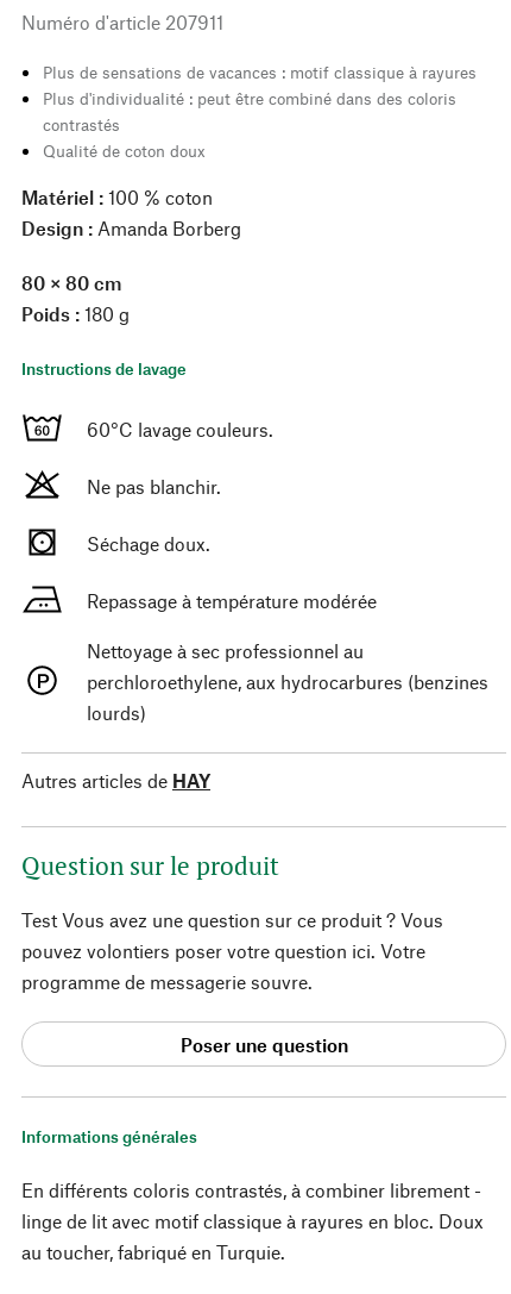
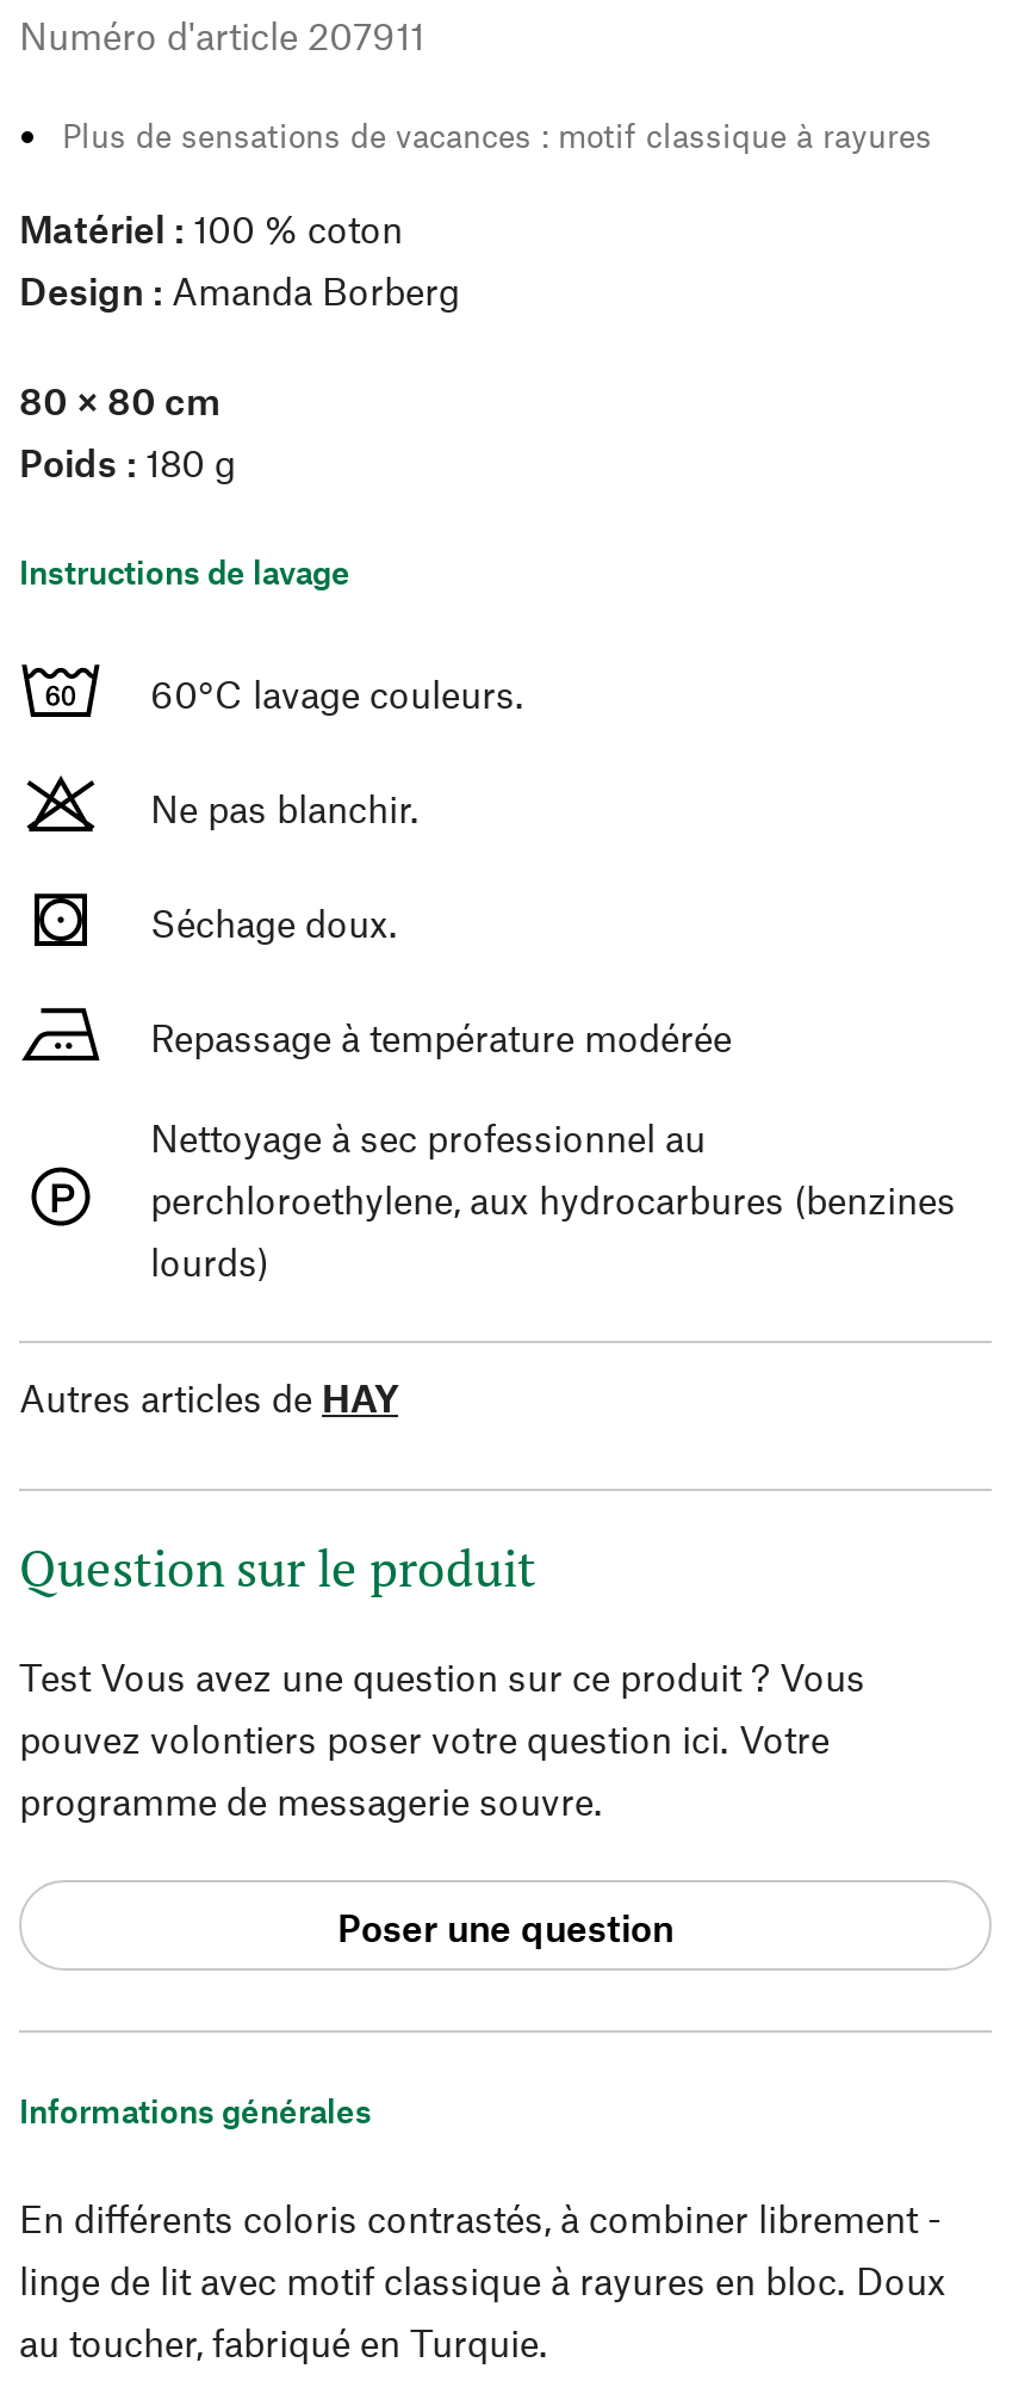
[43,88,456,161] Plus d'individualité : peut être combiné dans des coloris | contrastés | Qualité de coton doux -> none

